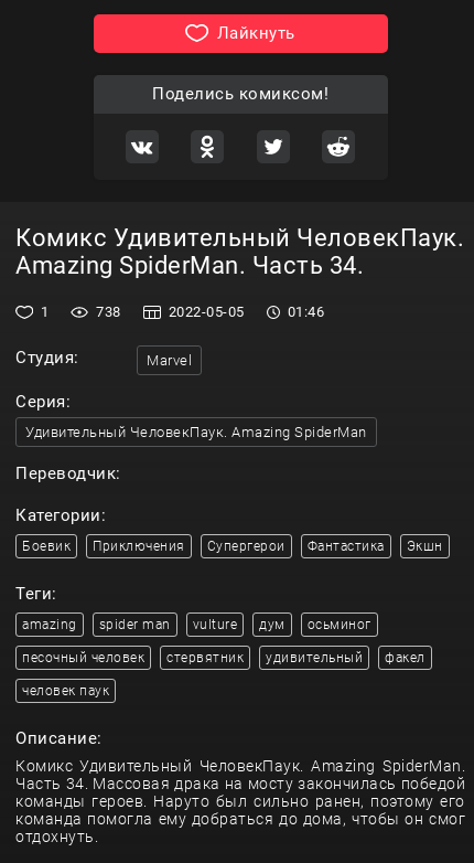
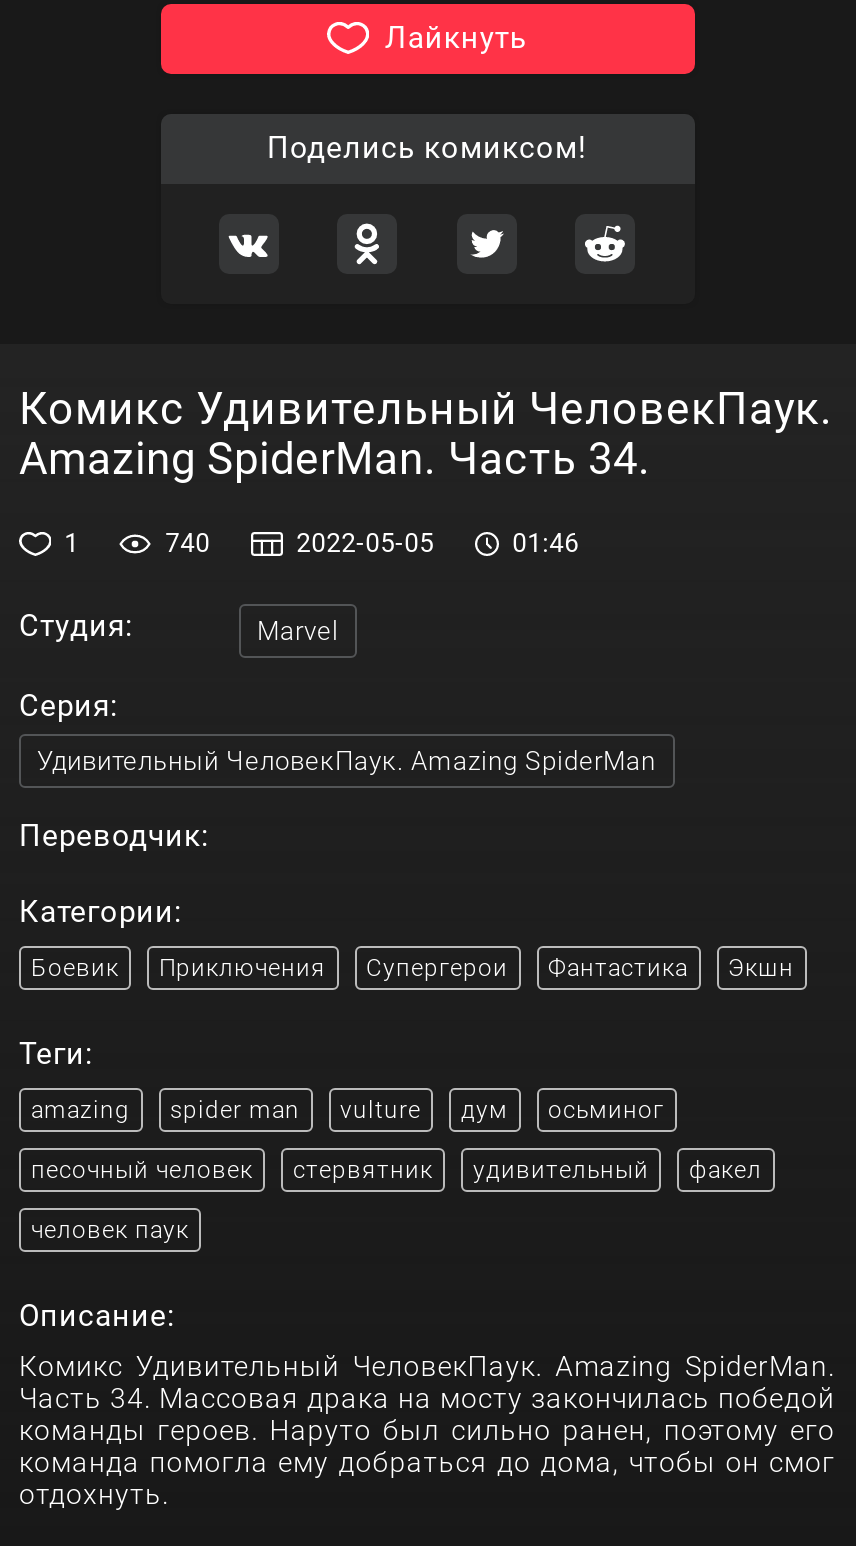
[96,304,121,320] 738 -> [165,528,210,558] 740

